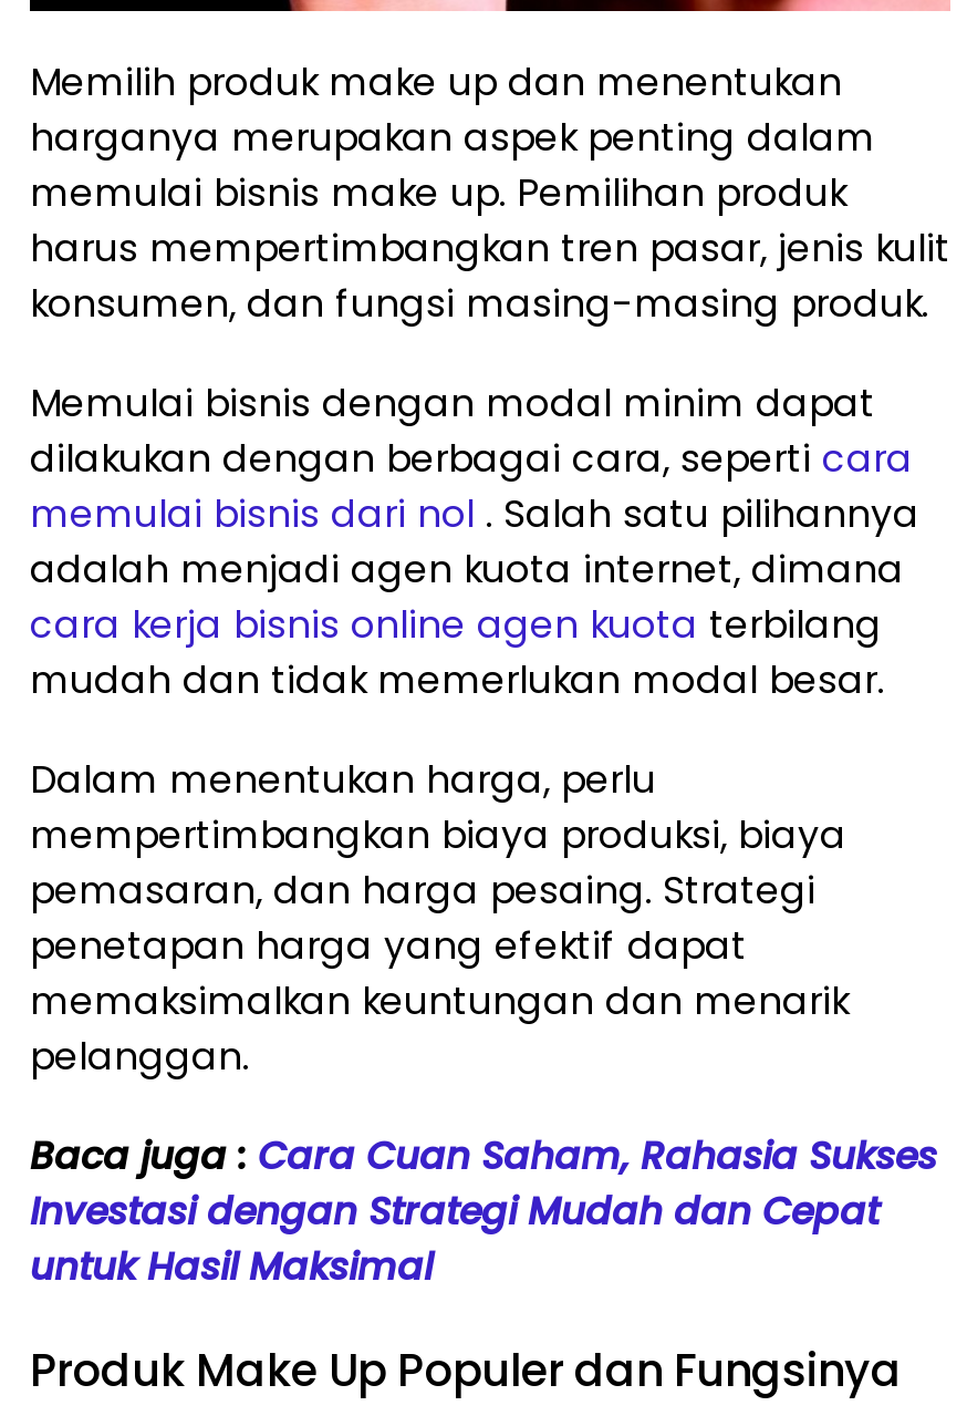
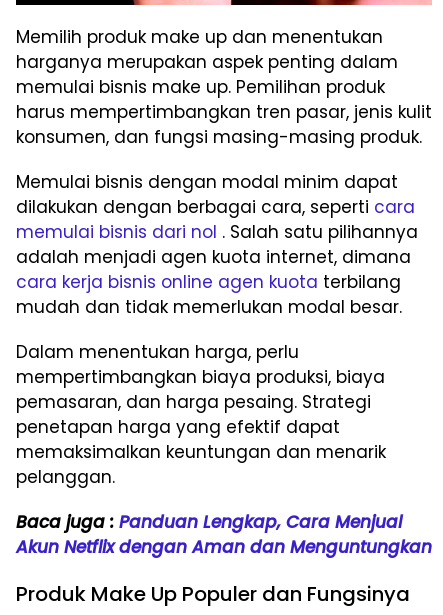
[30,1129,937,1293] Baca juga : Cara Cuan Saham, Rahasia Sukses | Investasi dengan Strategi Mudah dan Cepat | untuk Hasil Maksimal -> [16,510,432,559] Baca juga : Panduan Lengkap, Cara Menjual | Akun Netflix dengan Aman dan Menguntungkan

